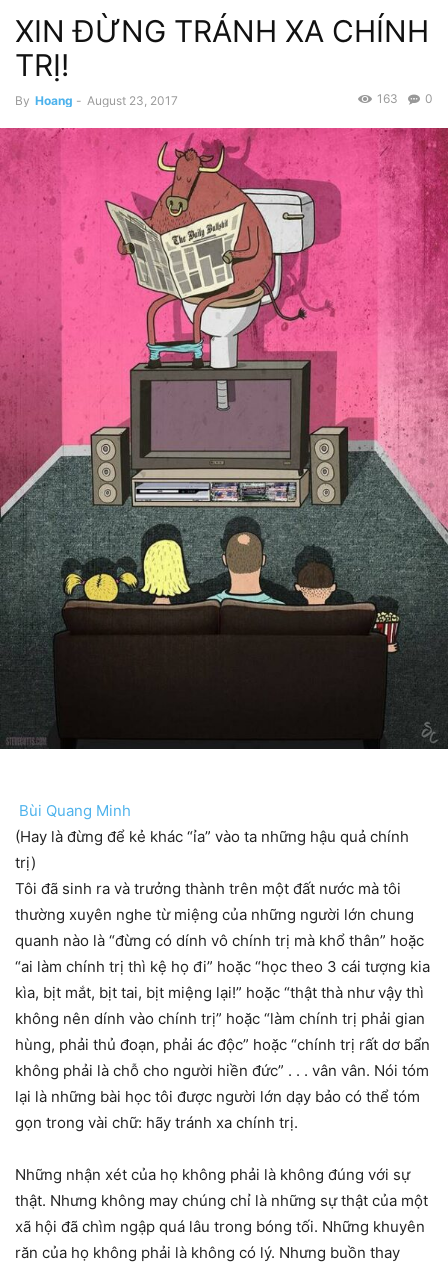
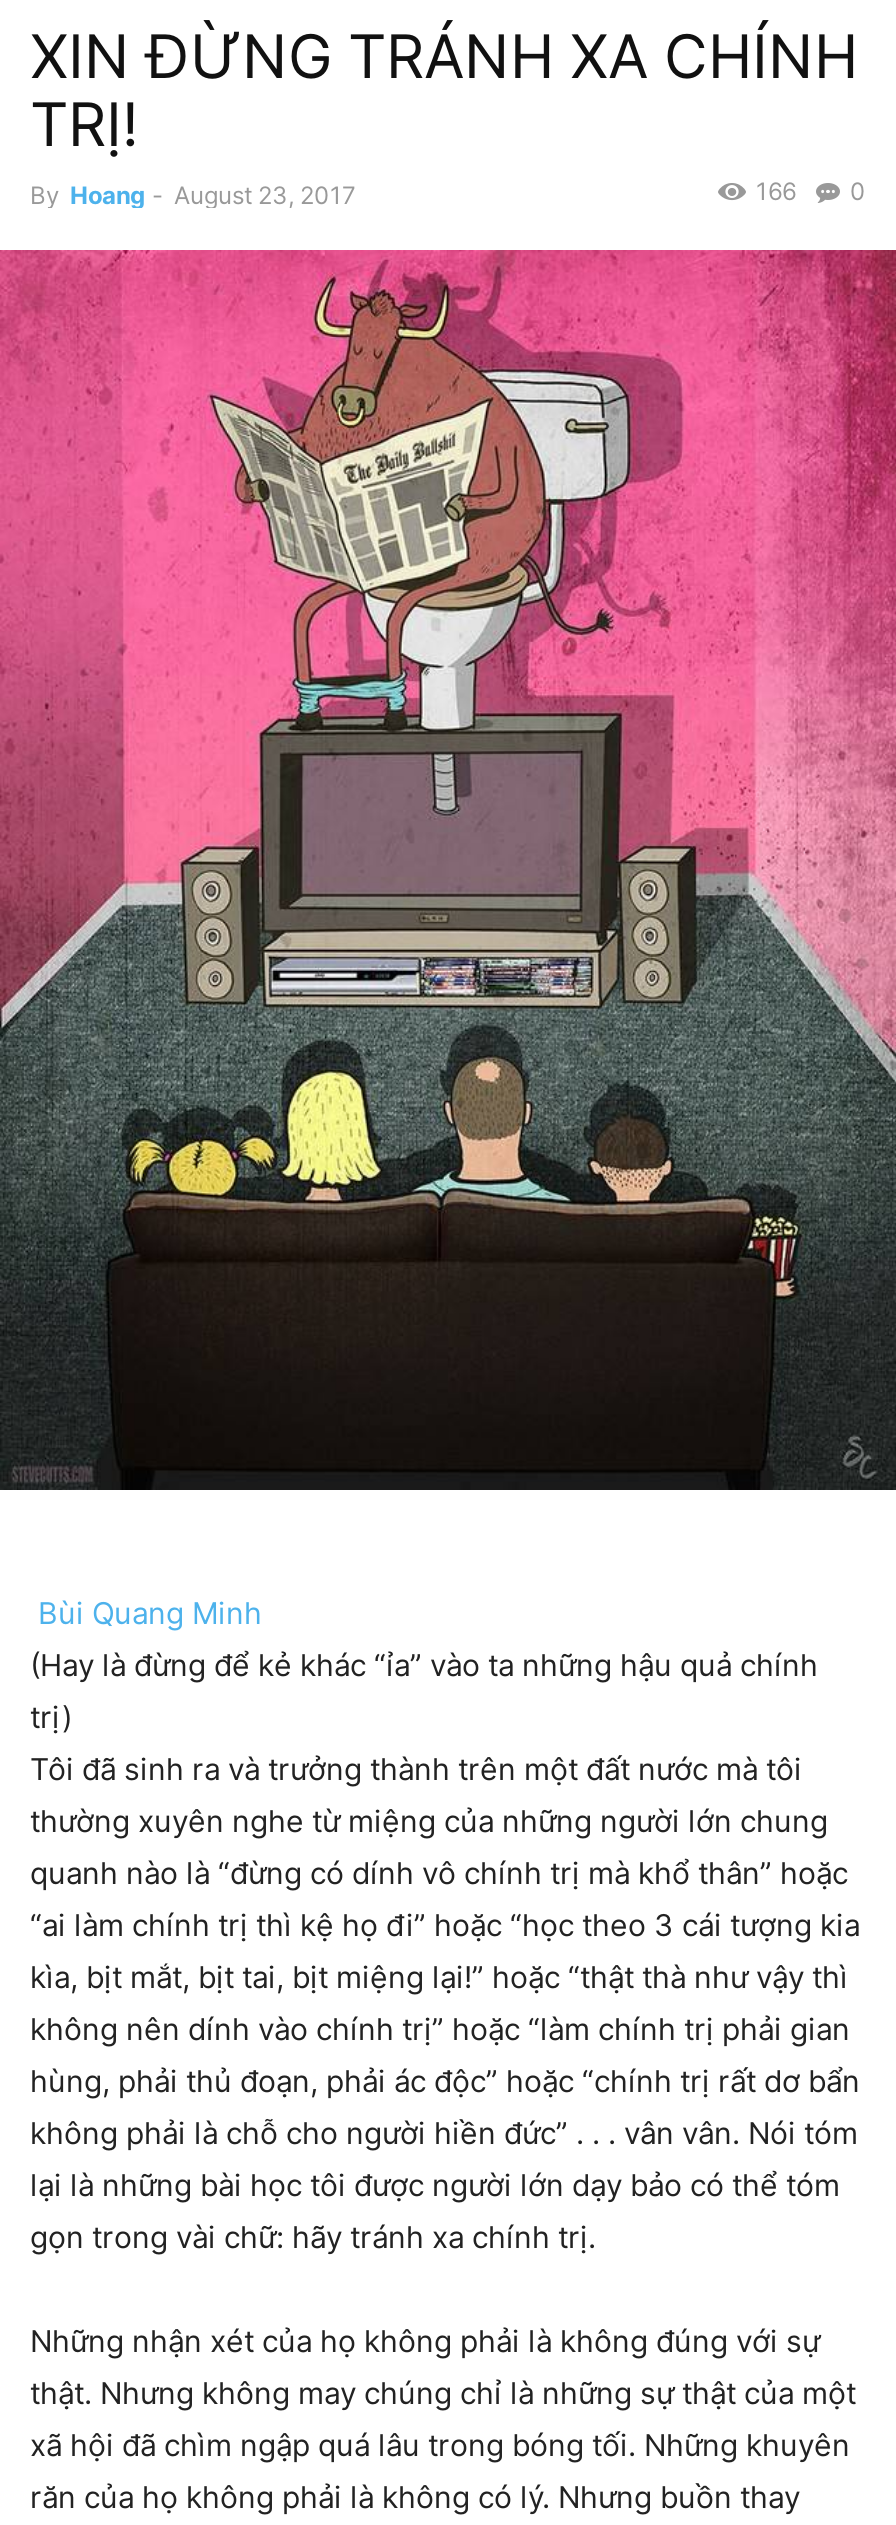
[377,91,433,106] 163 0 -> [756,176,866,206] 166 0

